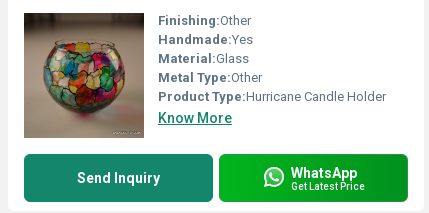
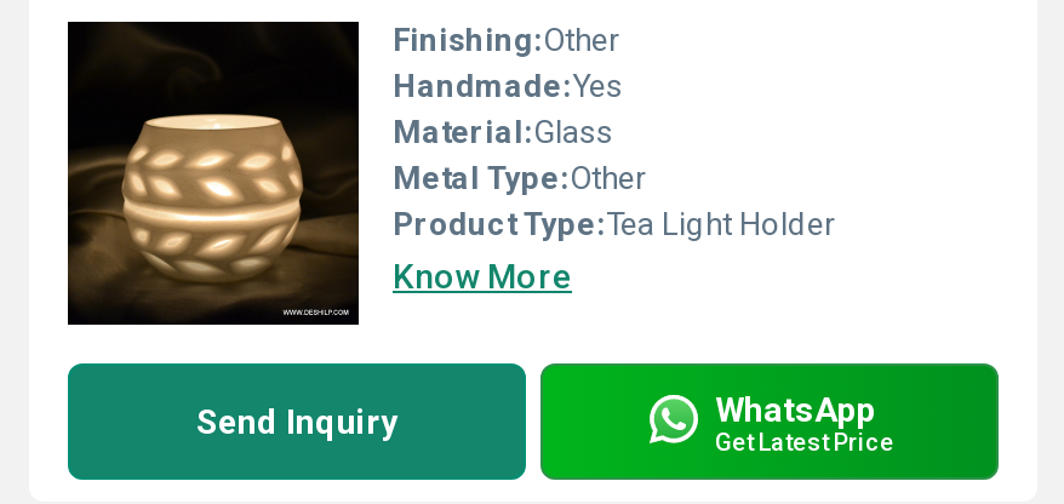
[23,13,386,139] [image] | Product Type:Hurricane Candle Holder -> [65,22,834,327] [image] | Product Type:Tea Light Holder

